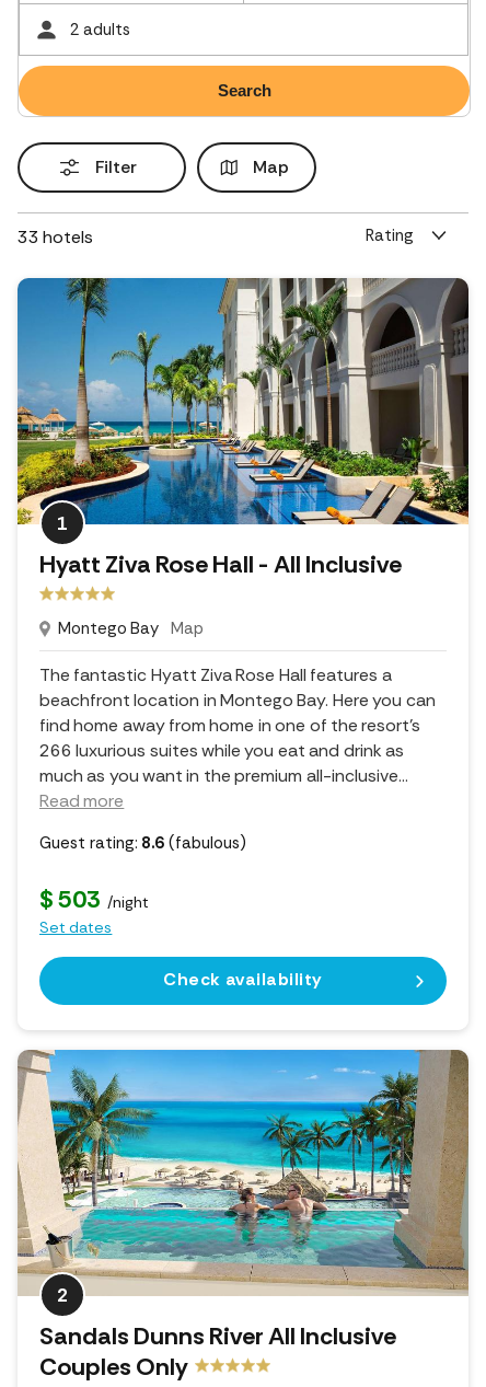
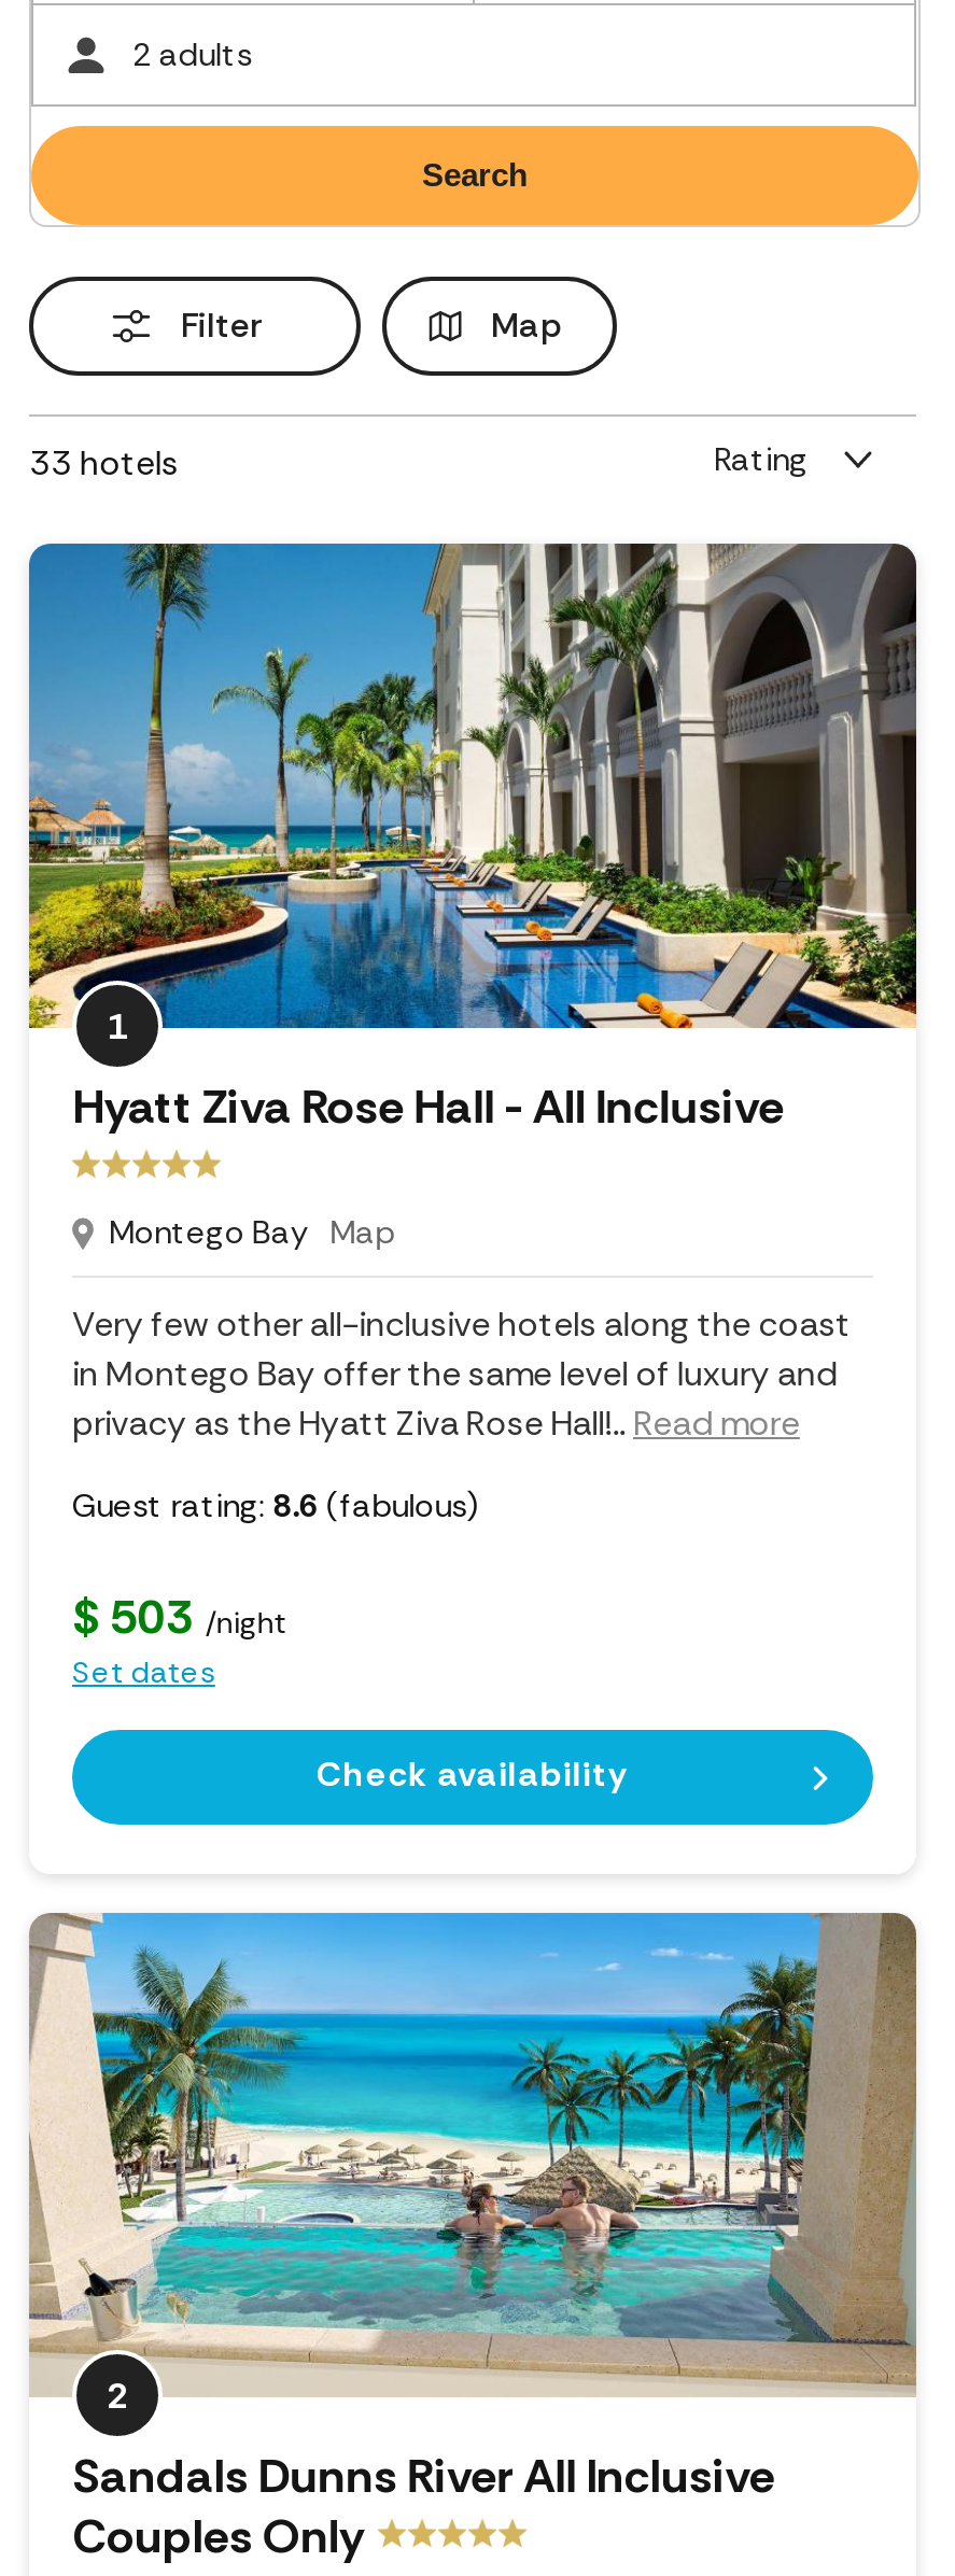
[39,663,435,812] The fantastic Hyatt Ziva Rose Hall features a | beachfront location in Montego Bay. Here you can | find home away from home in one of the resort's | 266 luxurious suites while you eat and drink as | much as you want in the premium all-inclusive... | Read more -> [72,1301,851,1446] Very few other all-inclusive hotels along the coast | in Montego Bay offer the same level of luxury and | privacy as the Hyatt Ziva Rose Hall!.. Read more

